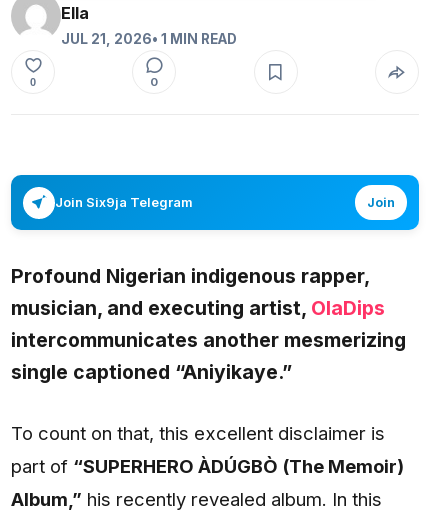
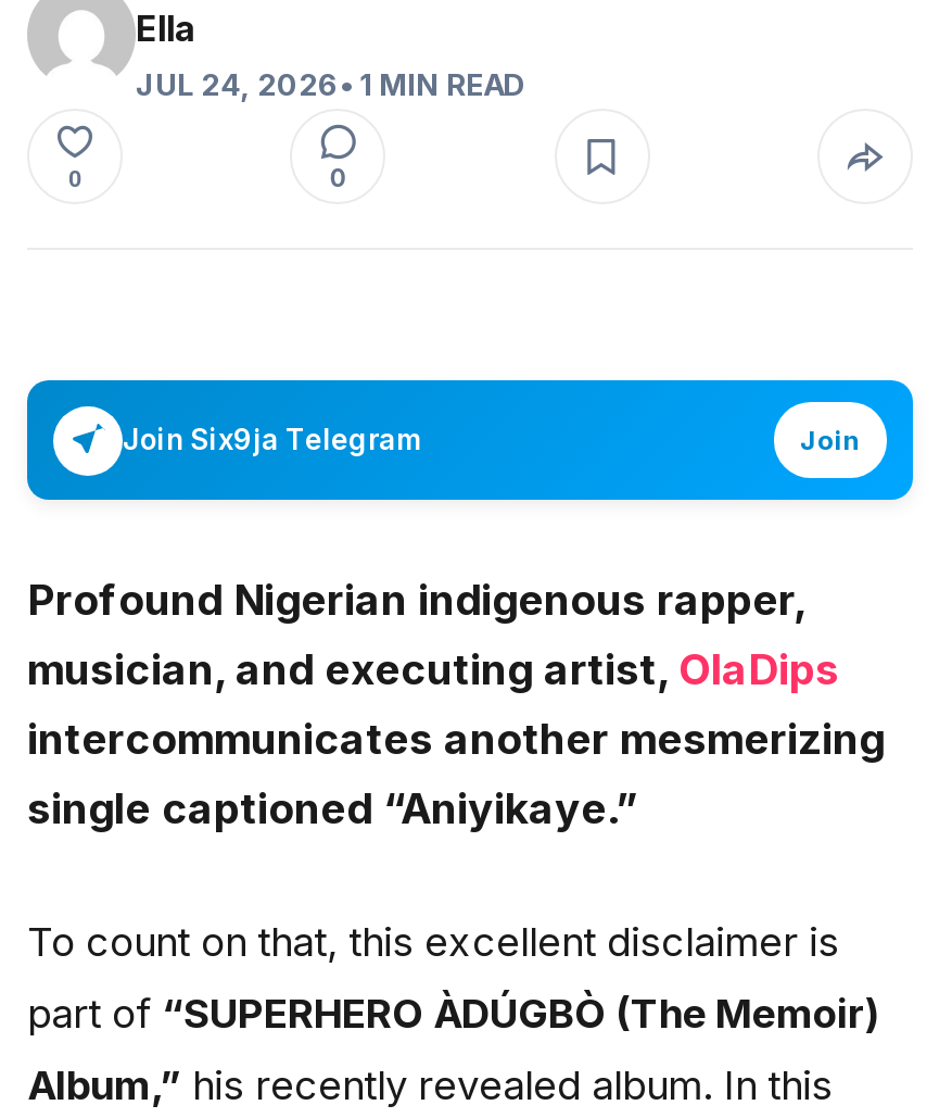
[61,31,237,47] JUL 21, 2026 • 1 MIN READ -> [136,67,524,102] JUL 24, 2026 • 1 MIN READ

